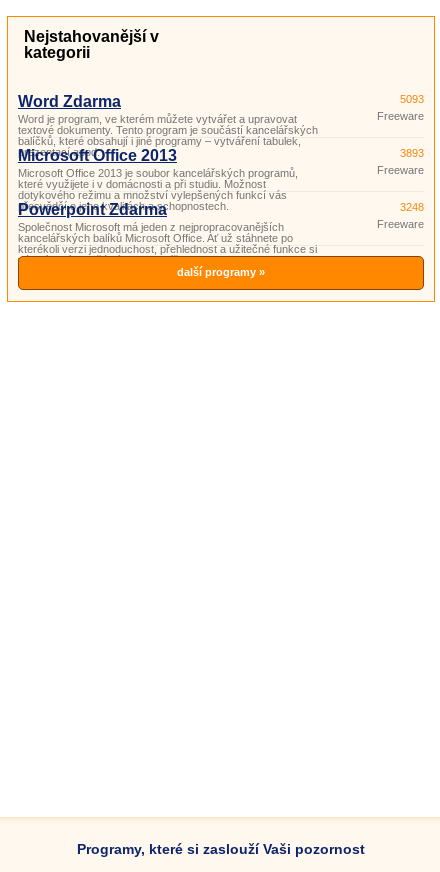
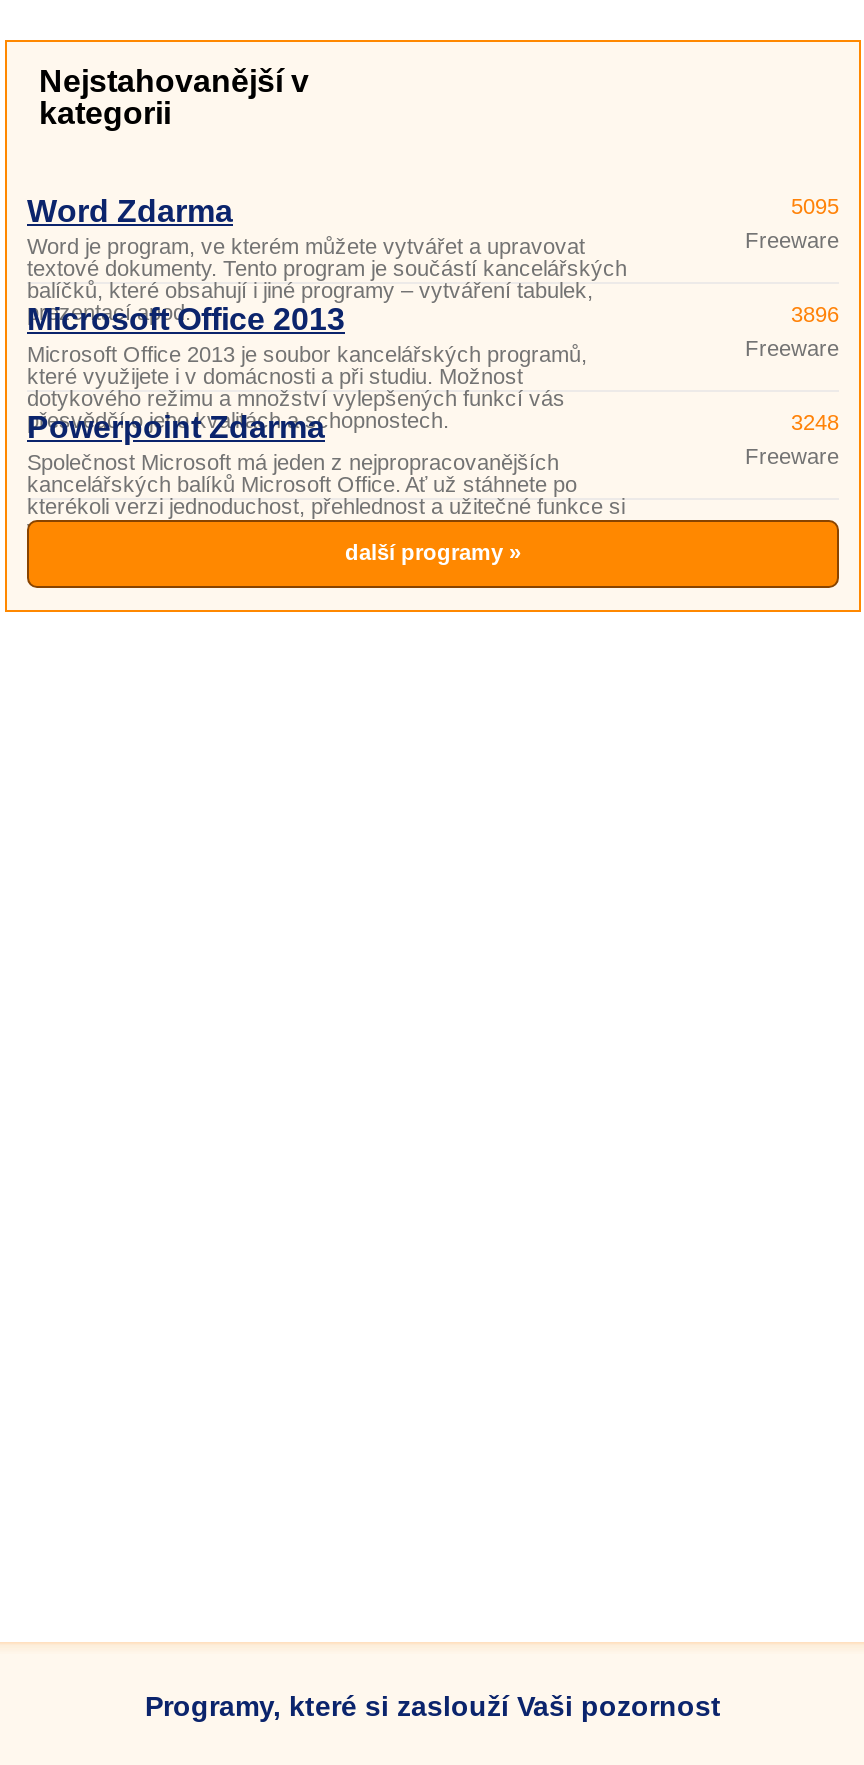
[400,93,424,105] 5093 -> [791,194,839,218] 5095
[400,147,424,159] 3893 -> [791,302,839,326] 3896

